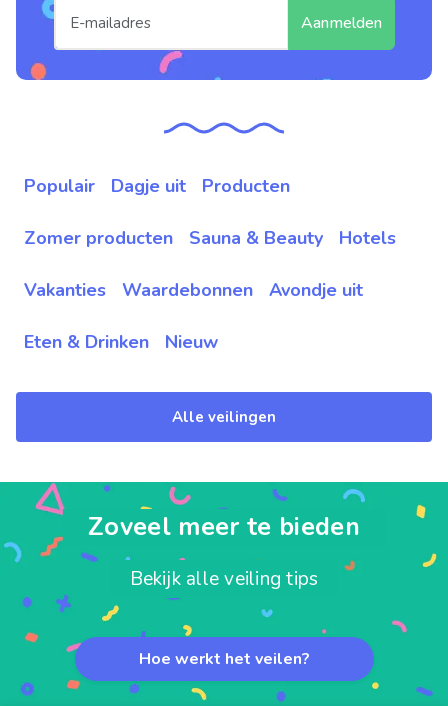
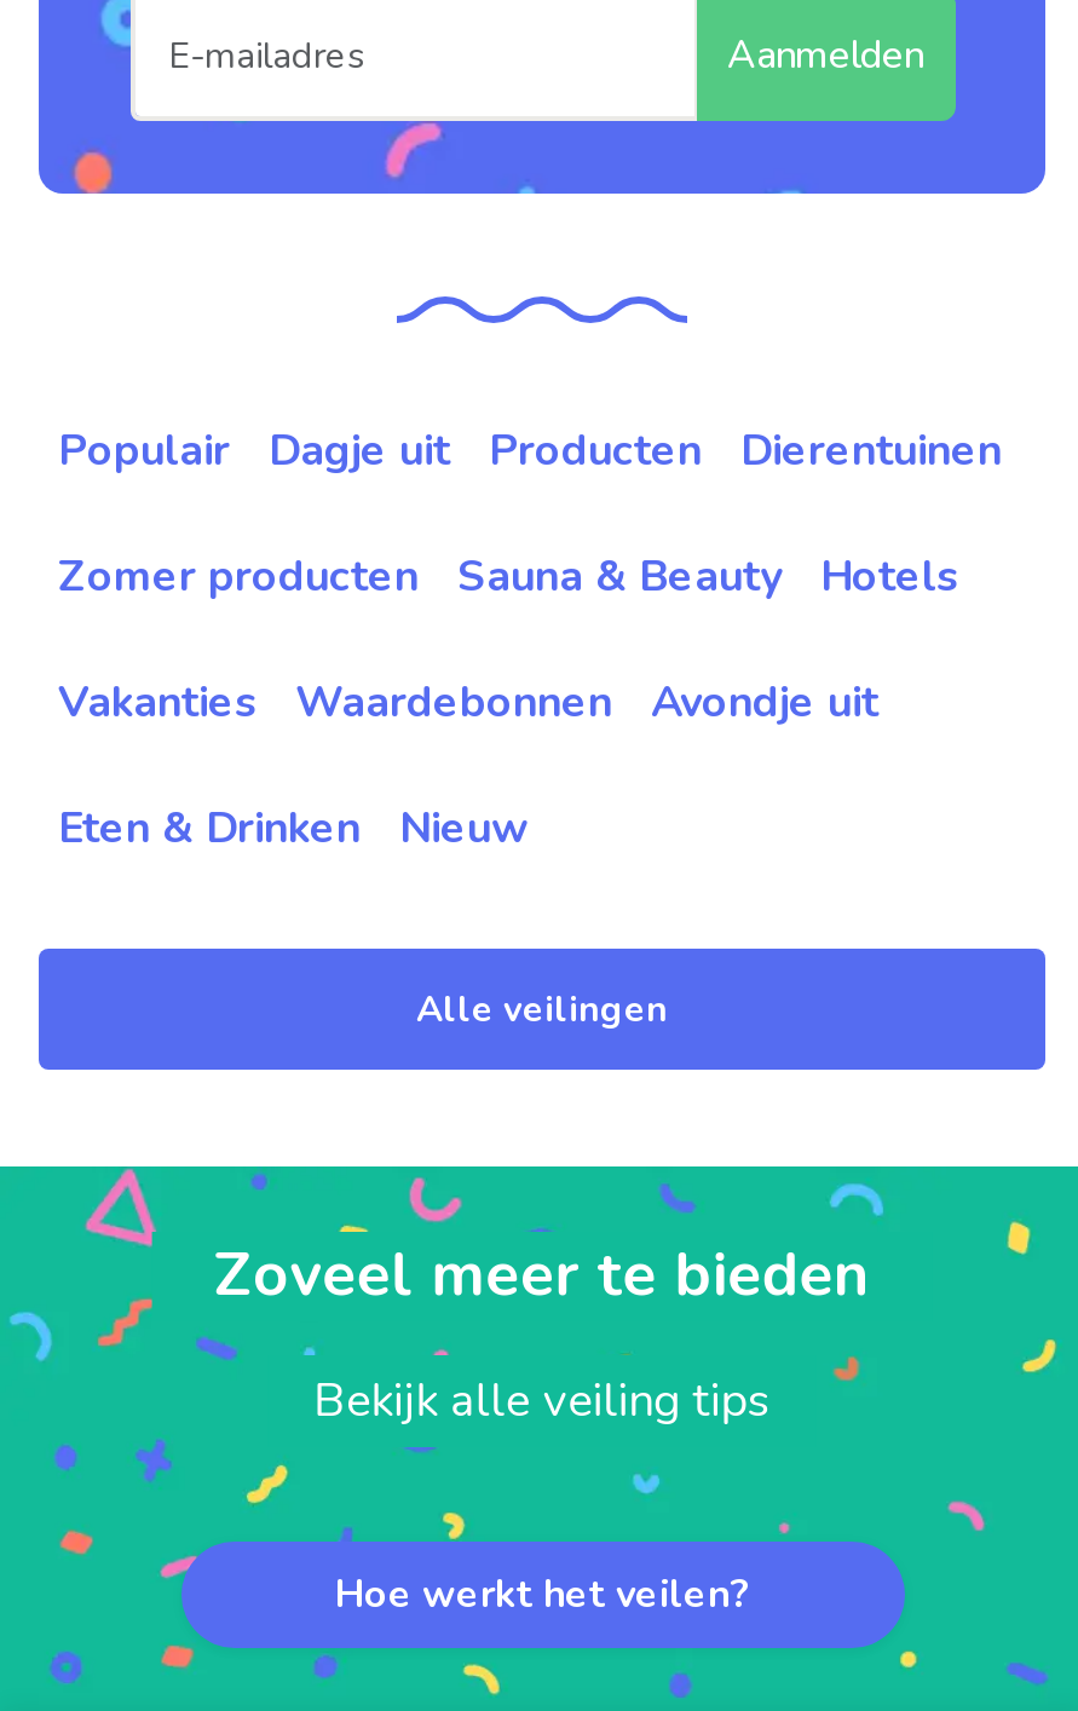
none -> [740,420,1002,478] Dierentuinen

